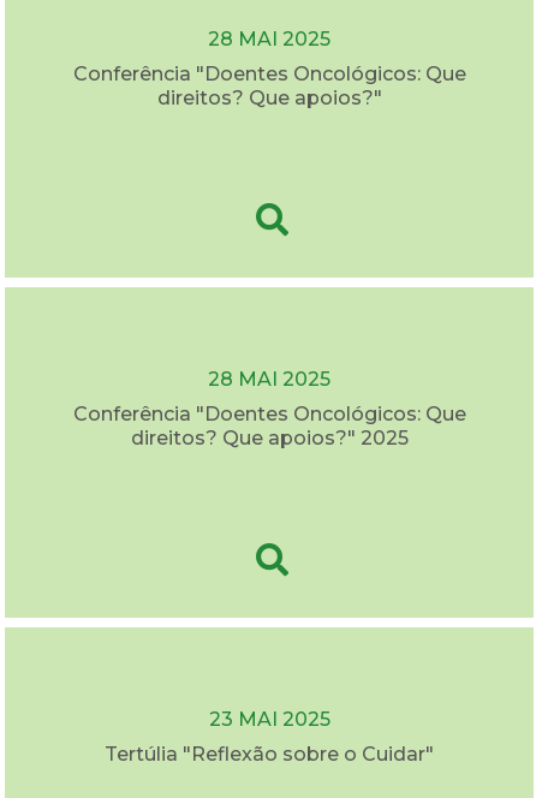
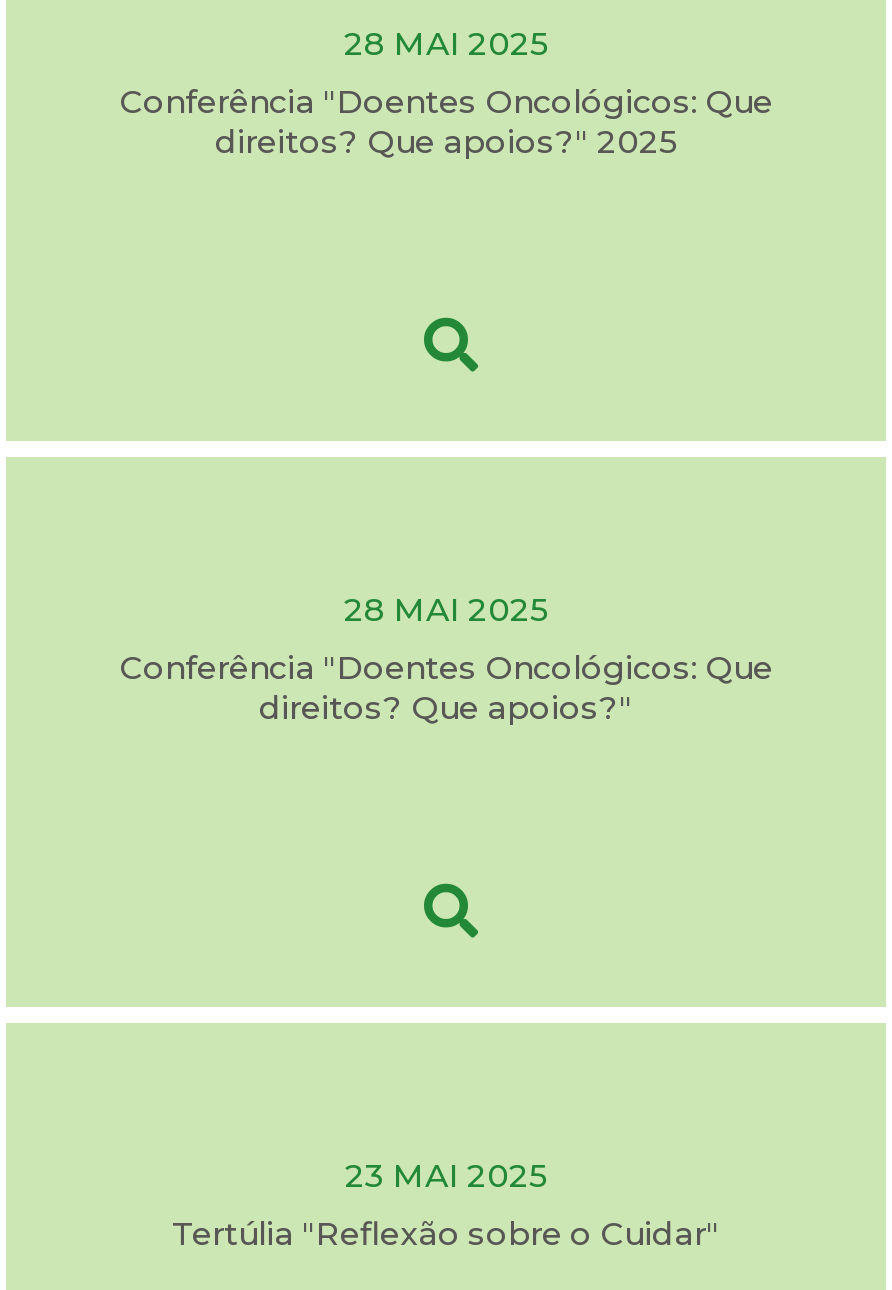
moved [157,86,382,109] -> [259,688,633,726]: direitos? Que apoios?"
moved [130,426,408,449] -> [215,122,677,160]: direitos? Que apoios?" 2025

